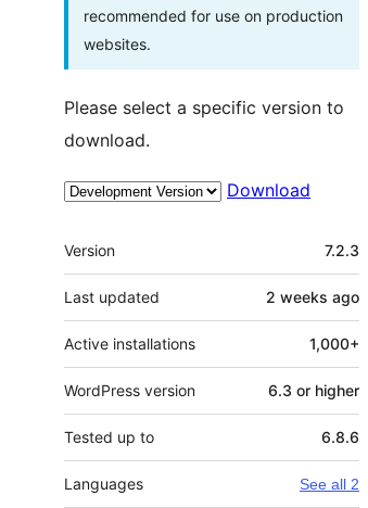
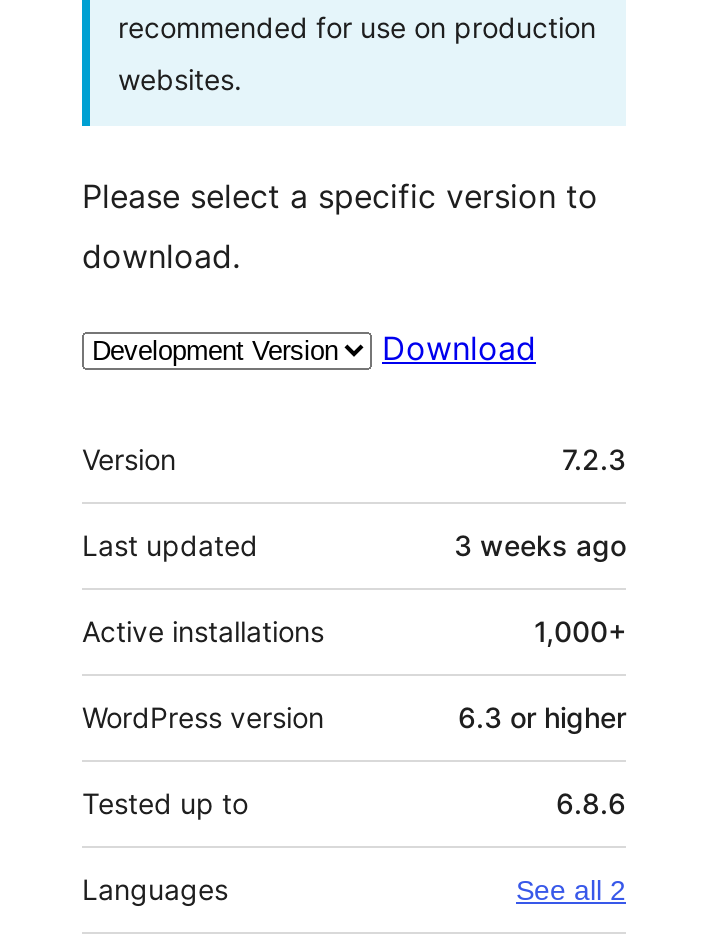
[266,287,359,306] 2 weeks ago -> [454,527,626,561] 3 weeks ago

